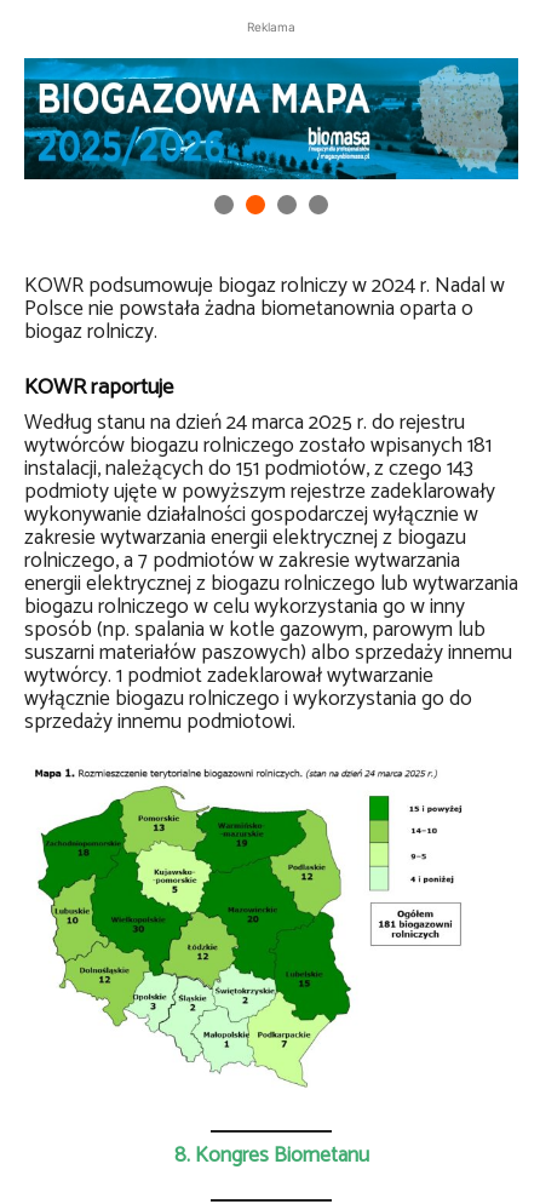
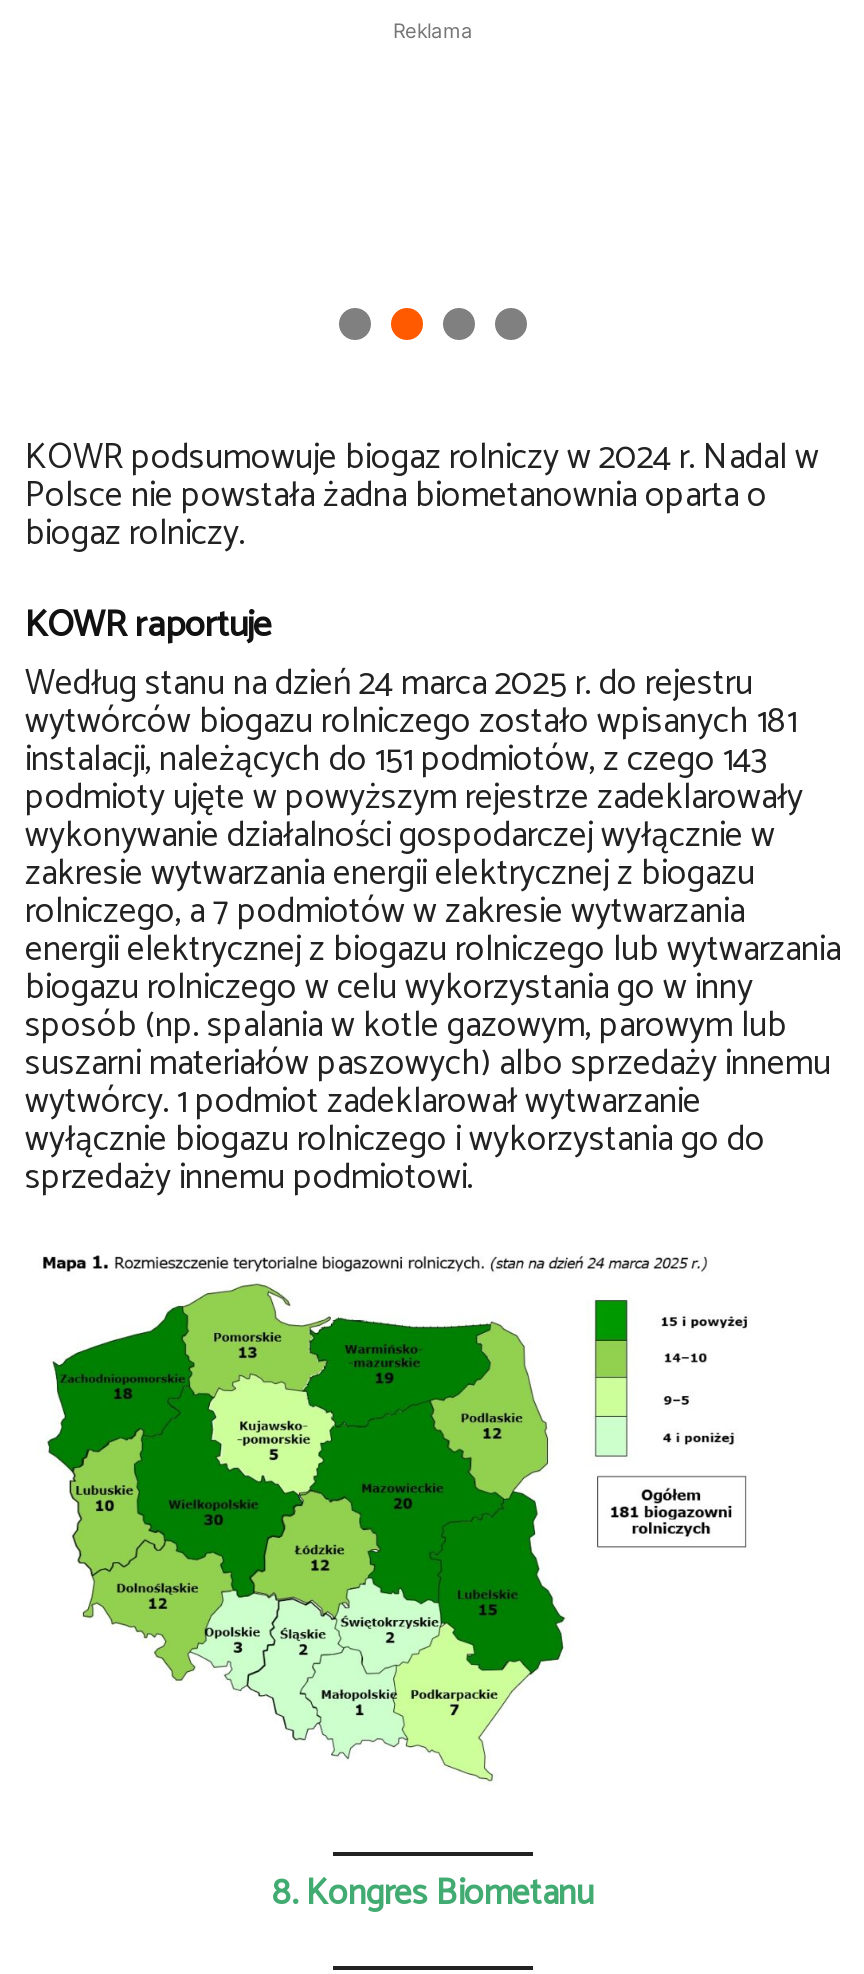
[23,57,519,180] [image] -> none

